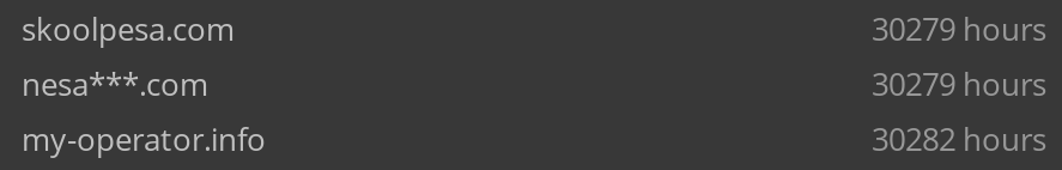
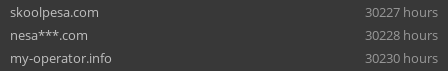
[872,8,1046,51] 30279 hours -> [365,3,438,21] 30227 hours
[872,63,1046,106] 30279 hours -> [365,26,438,44] 30228 hours
[872,118,1046,161] 30282 hours -> [365,49,438,67] 30230 hours

